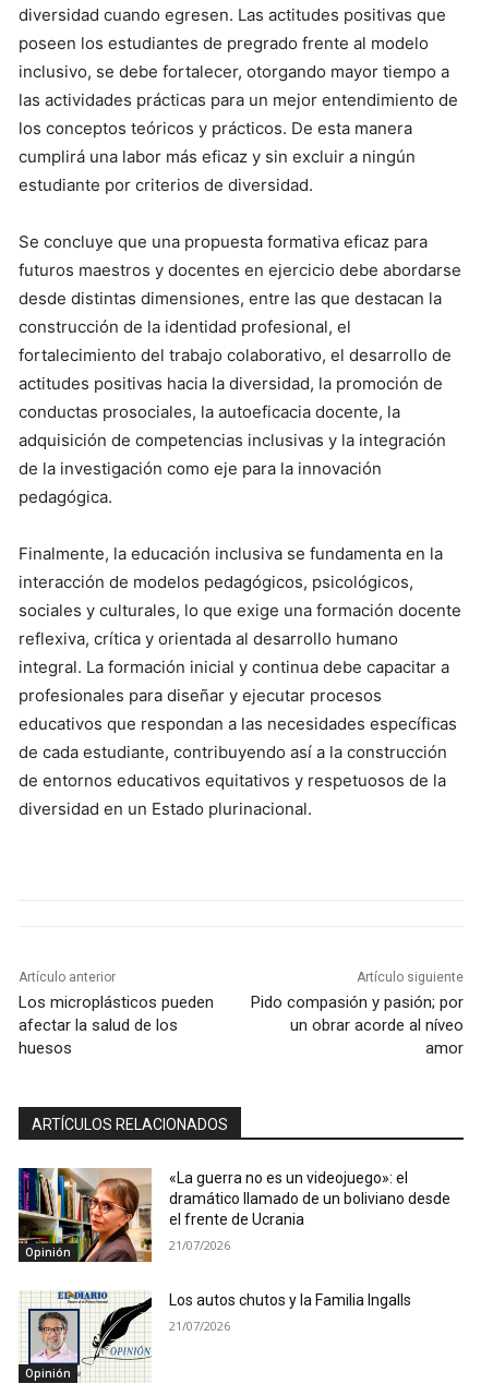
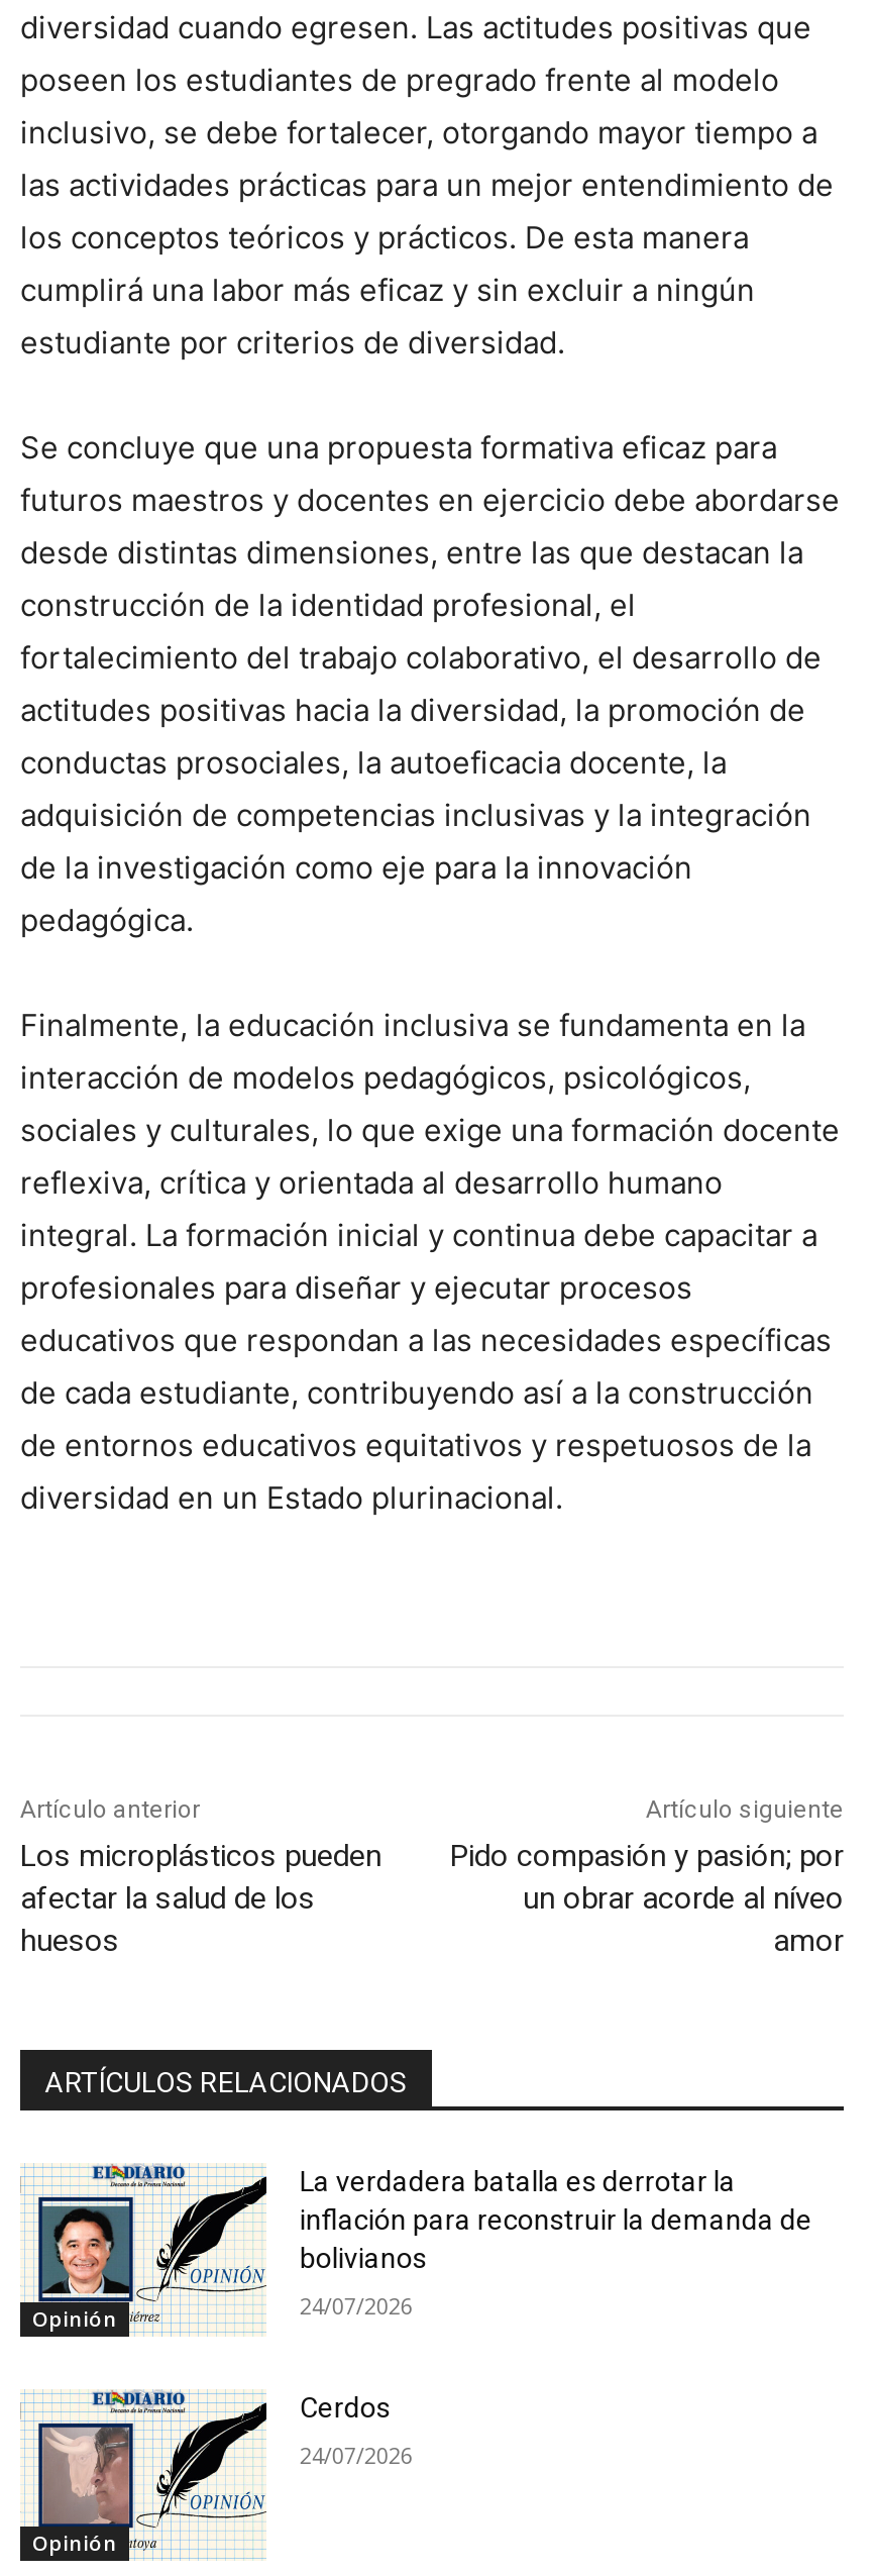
[17,1167,451,1263] [image] | «La guerra no es un videojuego»: el | dramático llamado de un boliviano desde | el frente de Ucrania -> [20,2163,812,2337] [image] | La verdadera batalla es derrotar la | inflación para reconstruir la demanda de | bolivianos
[169,1237,231,1253] 21/07/2026 -> [300,2290,413,2321] 24/07/2026
[169,1291,412,1308] Los autos chutos y la Familia Ingalls -> [300,2391,390,2423] Cerdos
[31,1311,77,1363] [image] -> [42,2426,129,2525] [image]
[169,1317,231,1334] 21/07/2026 -> [300,2439,413,2469] 24/07/2026

